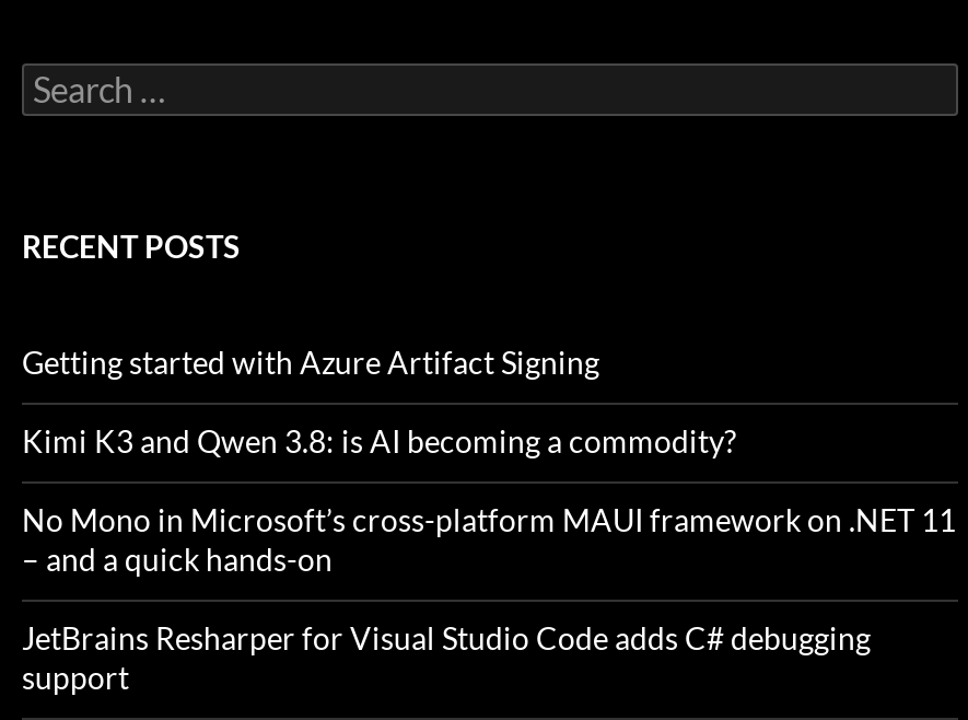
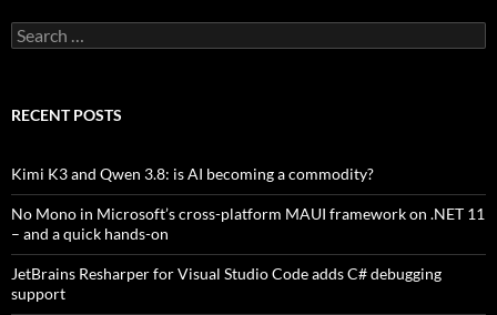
[22,344,599,381] Getting started with Azure Artifact Signing -> none

